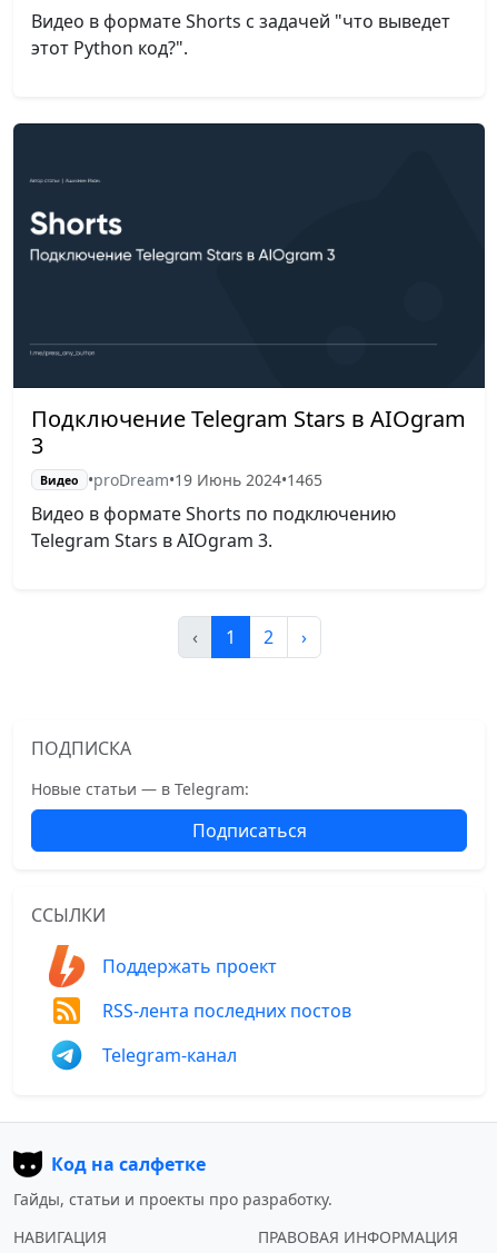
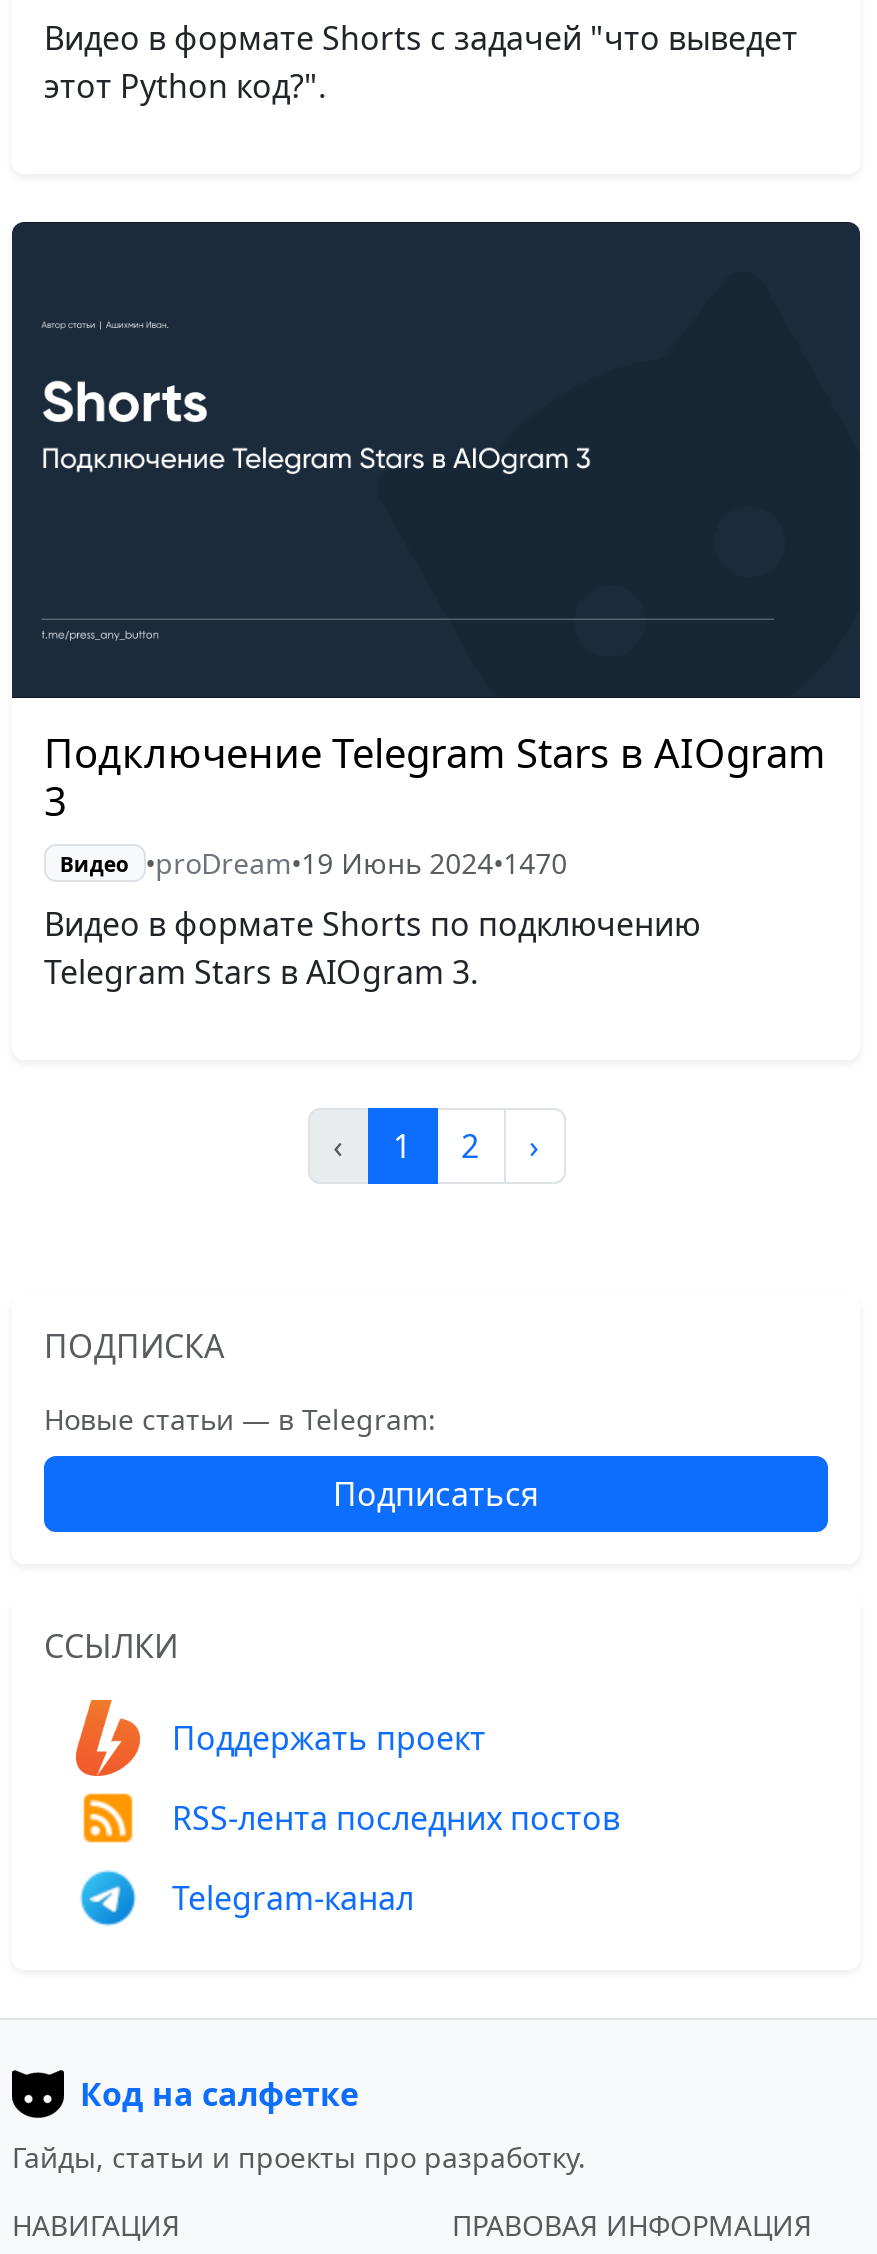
[40,469,322,490] Видео • proDream•19 Июнь 2024•1465 -> [60,844,567,882] Видео • proDream•19 Июнь 2024•1470

